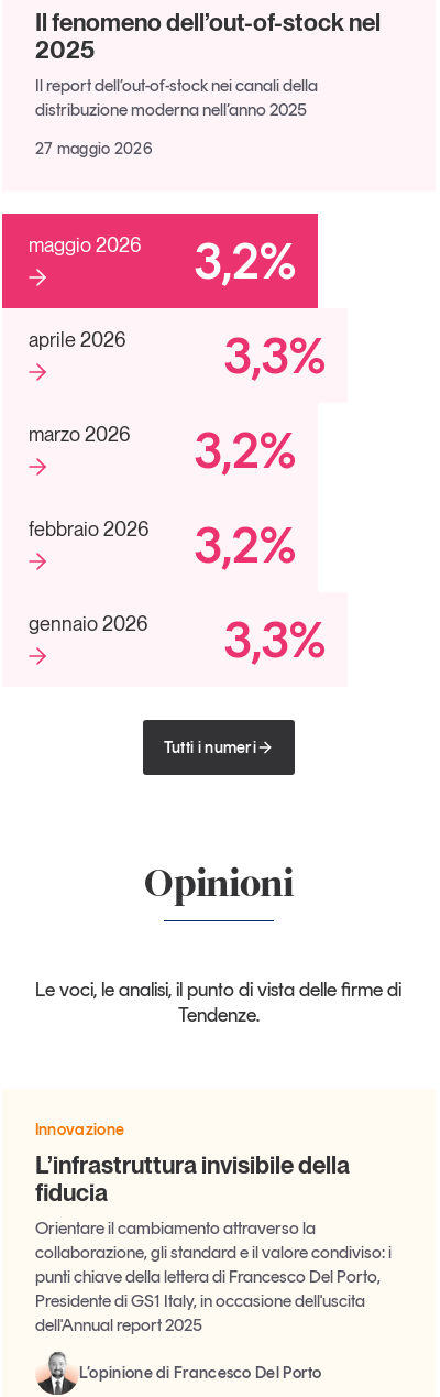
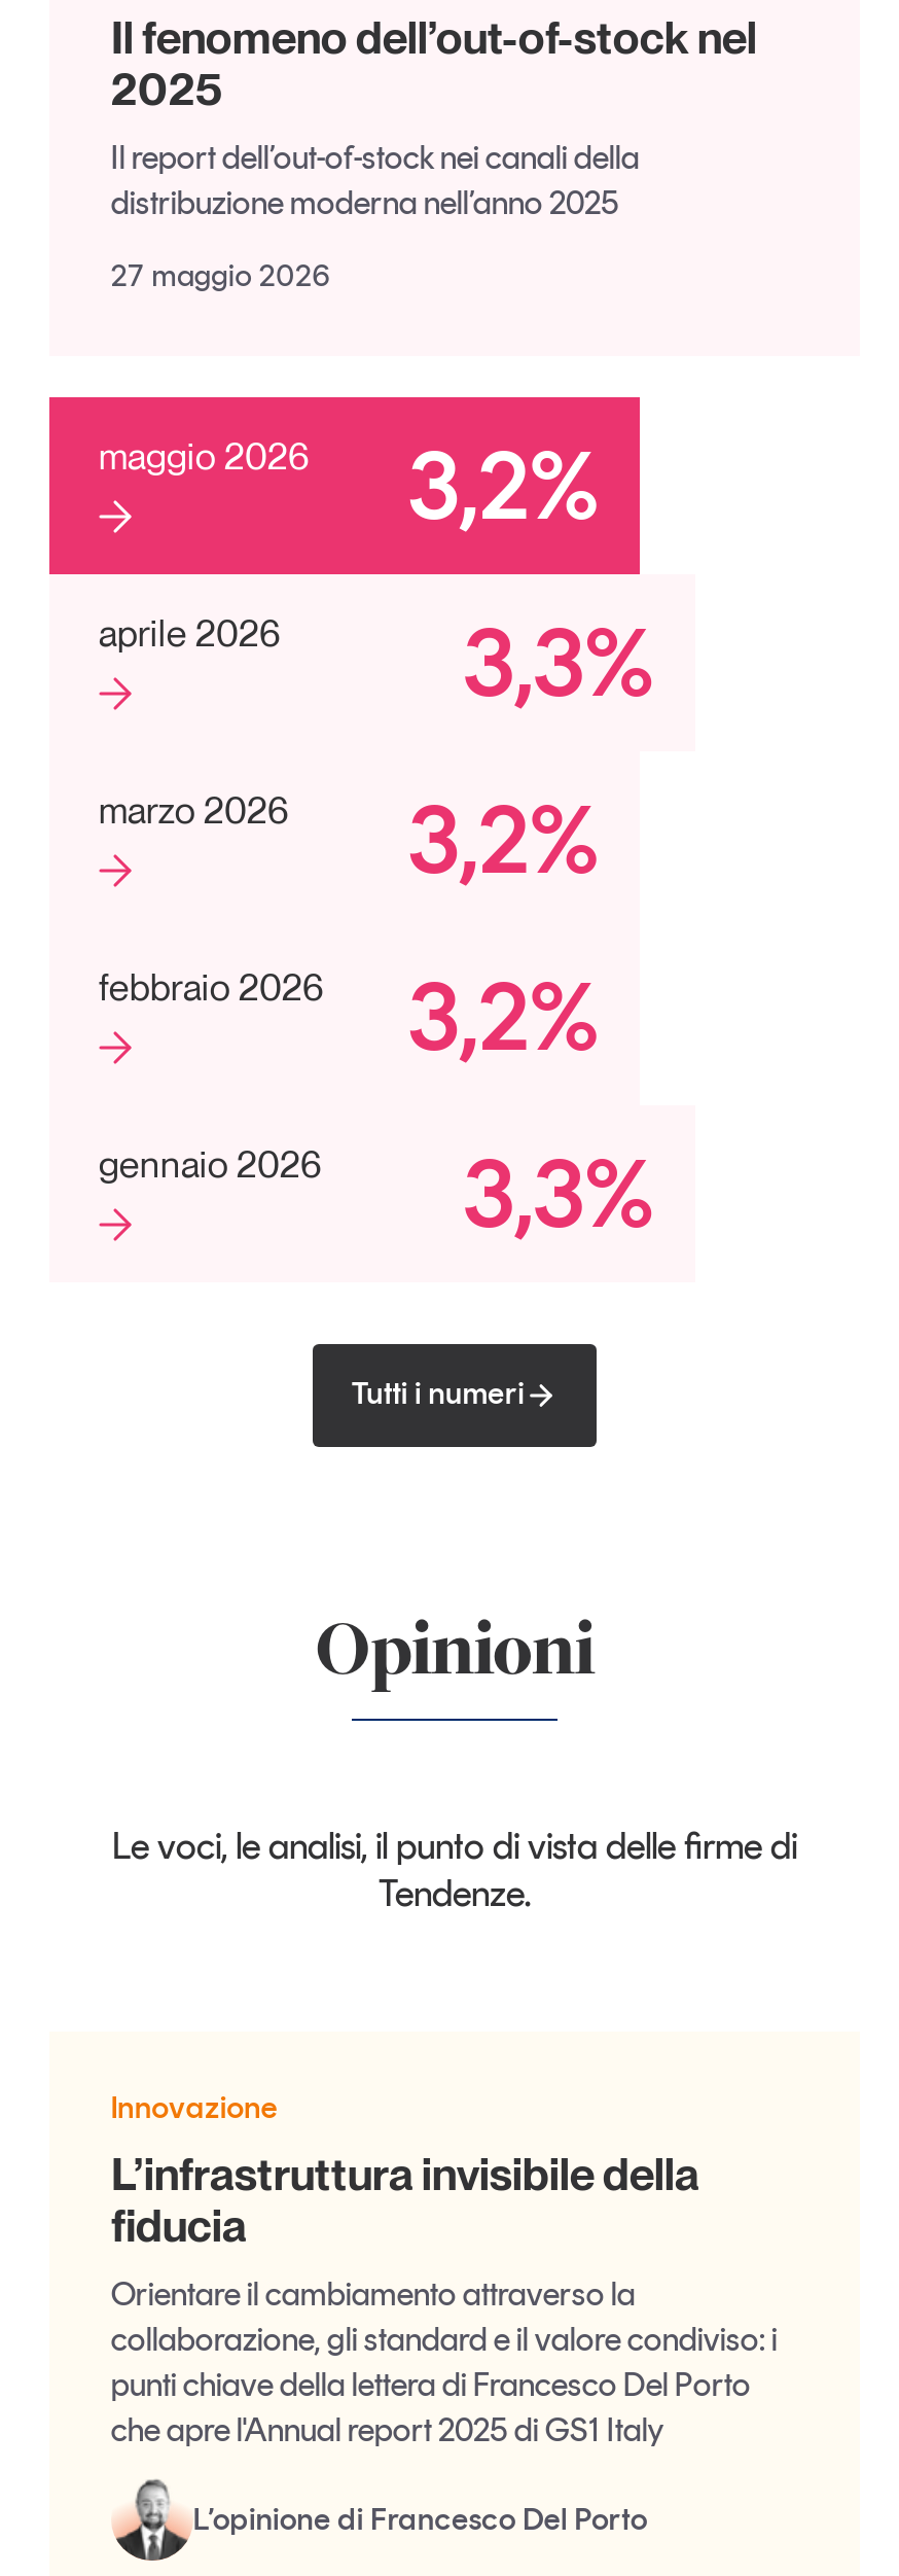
[35,1266,380,1336] punti chiave della lettera di Francesco Del Porto, | Presidente di GS1 Italy, in occasione dell'uscita | dell'Annual report 2025 -> [111,2365,751,2449] punti chiave della lettera di Francesco Del Porto | che apre l'Annual report 2025 di GS1 Italy

